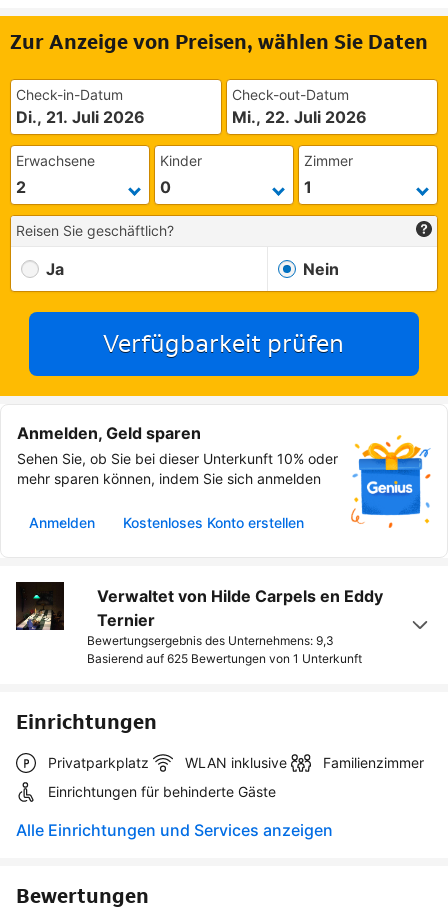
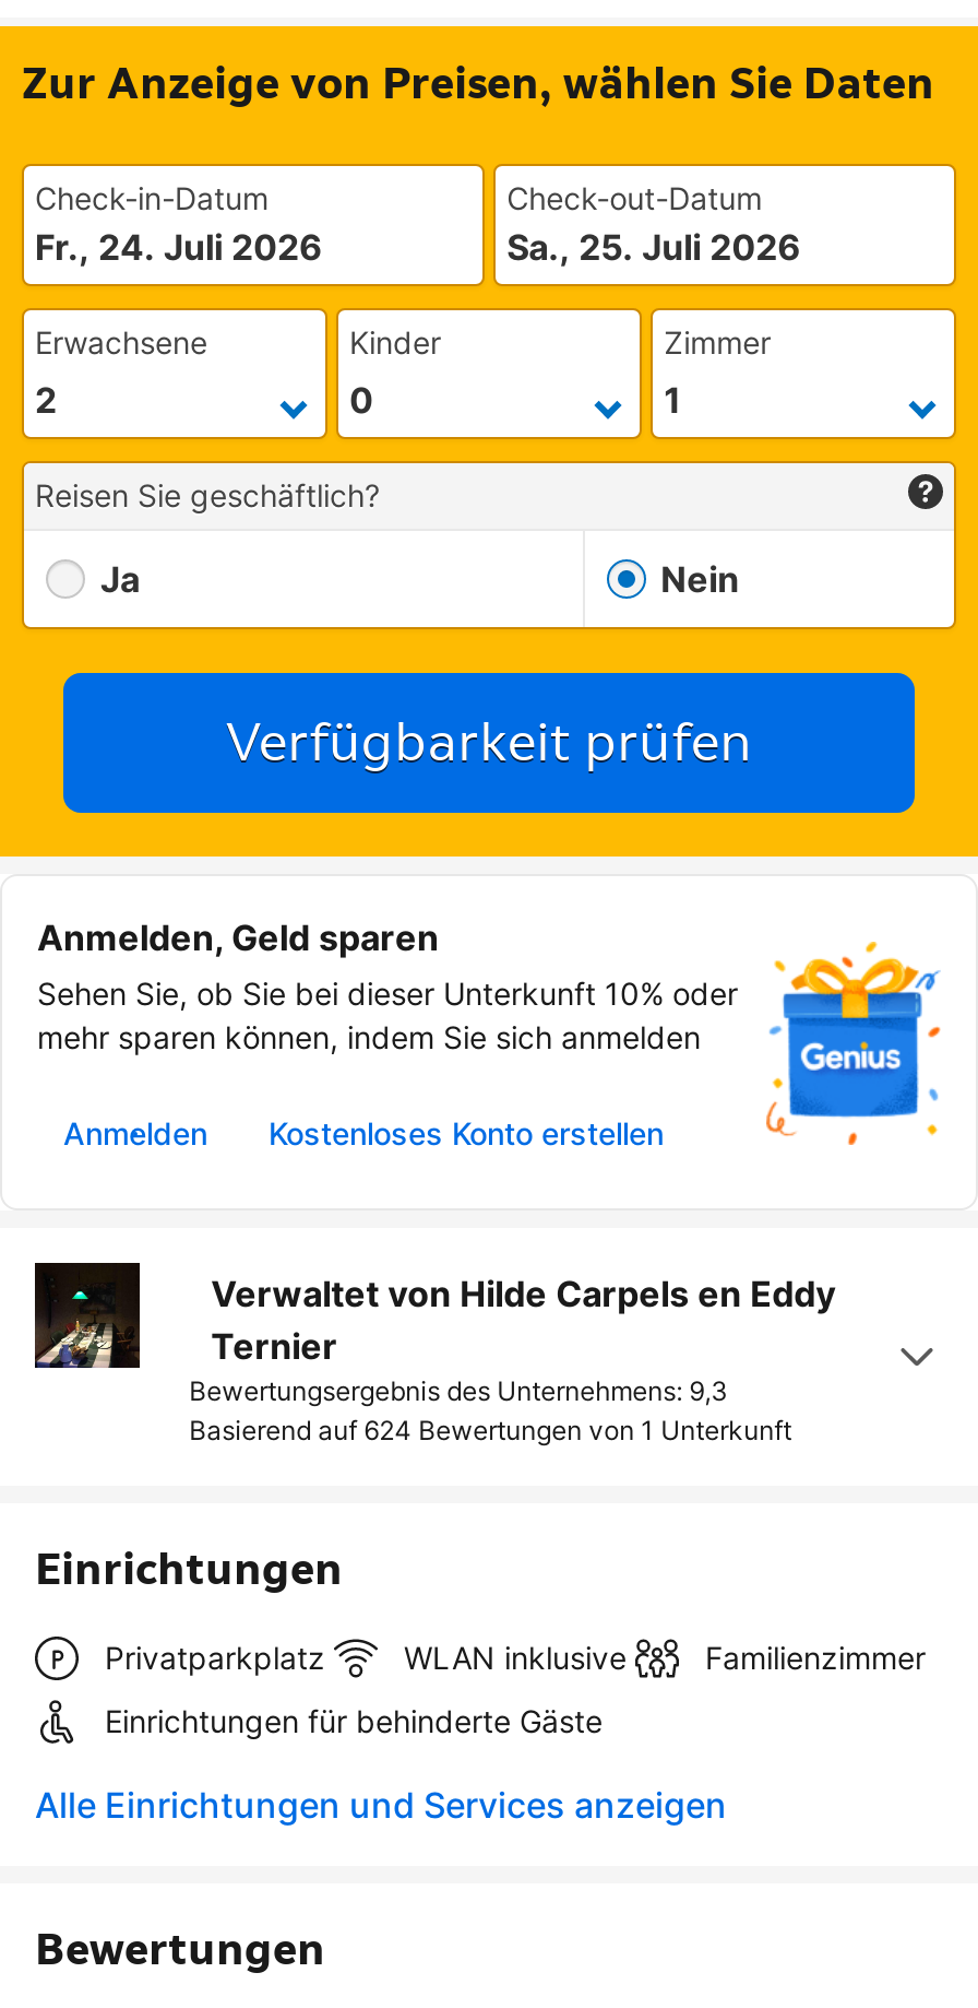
[16,107,145,127] Di., 21. Juli 2026 -> [35,225,323,269] Fr., 24. Juli 2026
[232,107,367,127] Mi., 22. Juli 2026 -> [507,225,801,269] Sa., 25. Juli 2026
[87,651,362,666] Basierend auf 625 Bewertungen von 1 Unterkunft -> [189,1414,792,1446] Basierend auf 624 Bewertungen von 1 Unterkunft

